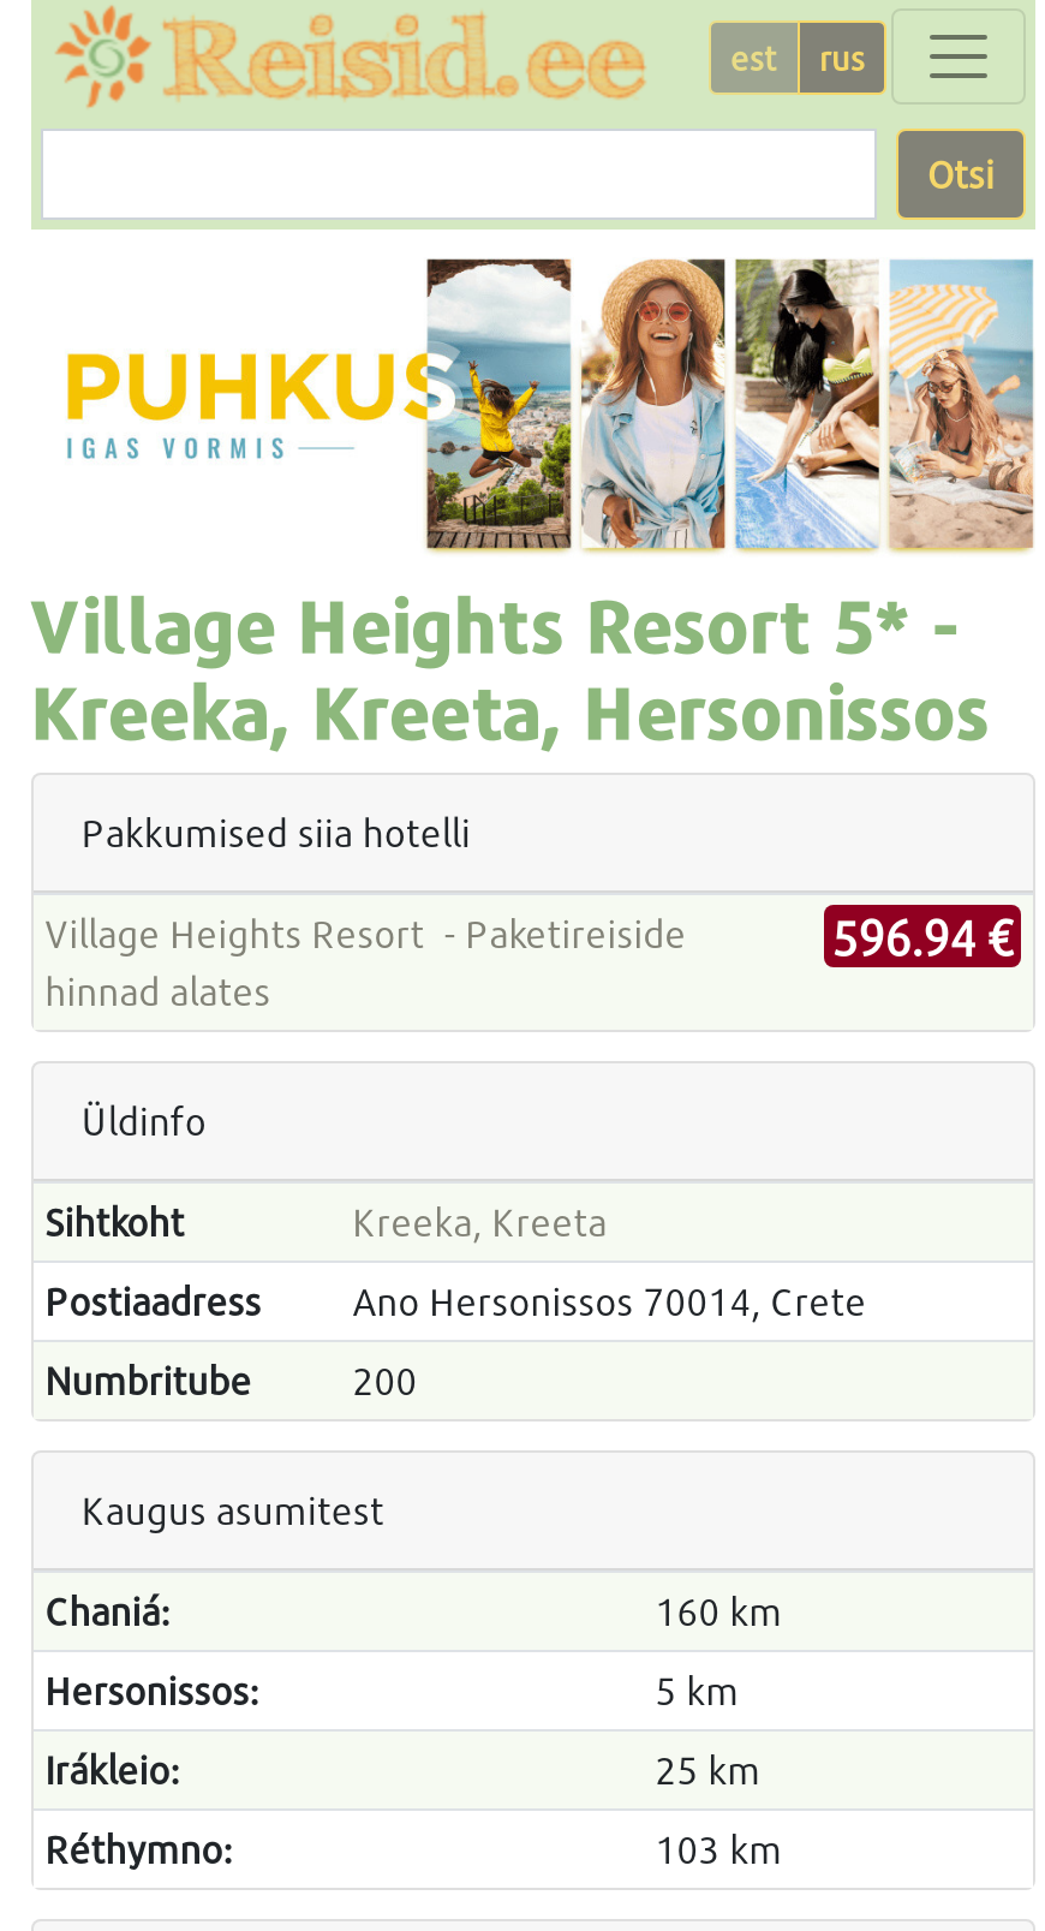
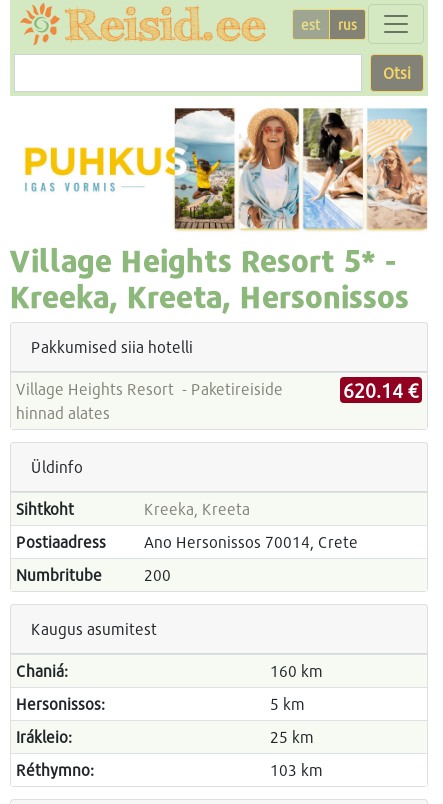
[832,908,1014,966] 596.94 € -> [343,378,419,402] 620.14 €

